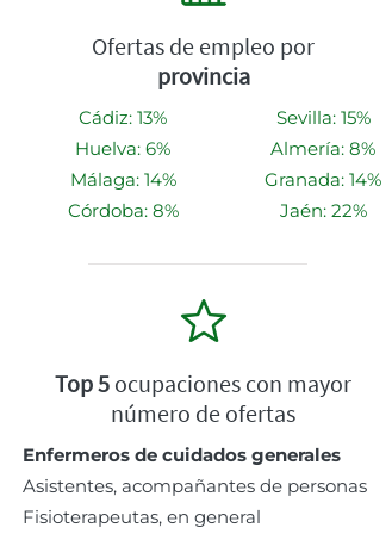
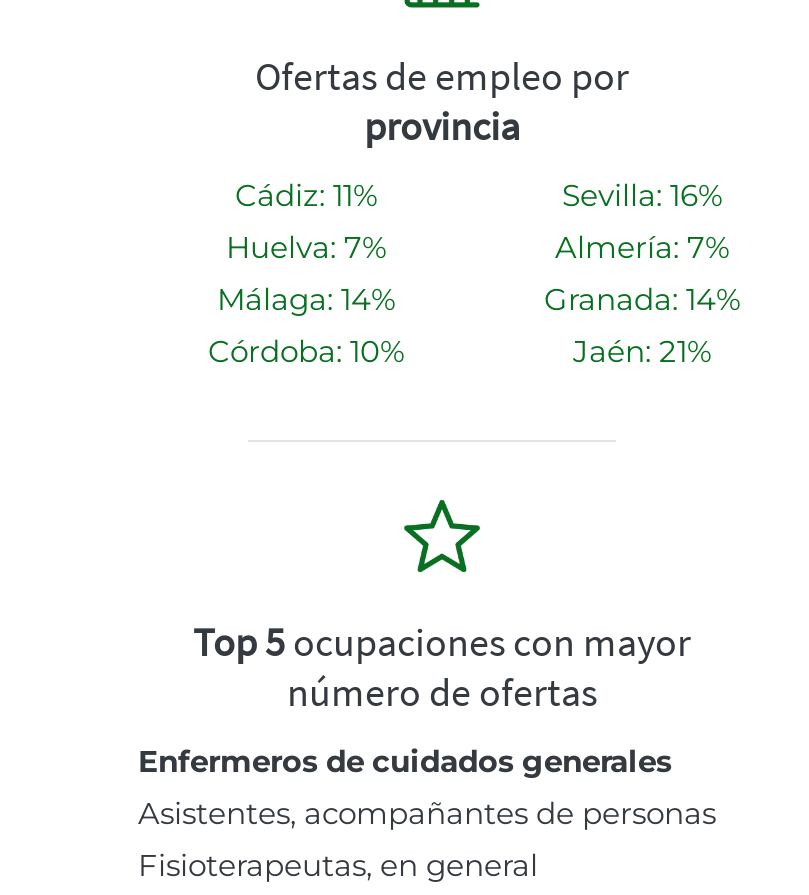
[79,106,167,128] Cádiz: 13% -> [235,177,377,215] Cádiz: 11%
[276,106,370,128] Sevilla: 15% -> [562,177,722,215] Sevilla: 16%
[75,137,170,159] Huelva: 6% -> [226,229,386,267] Huelva: 7%
[270,137,375,159] Almería: 8% -> [555,229,729,267] Almería: 7%
[67,199,178,221] Córdoba: 8% -> [208,333,404,371] Córdoba: 10%
[279,199,366,221] Jaén: 22% -> [573,333,711,371] Jaén: 21%

